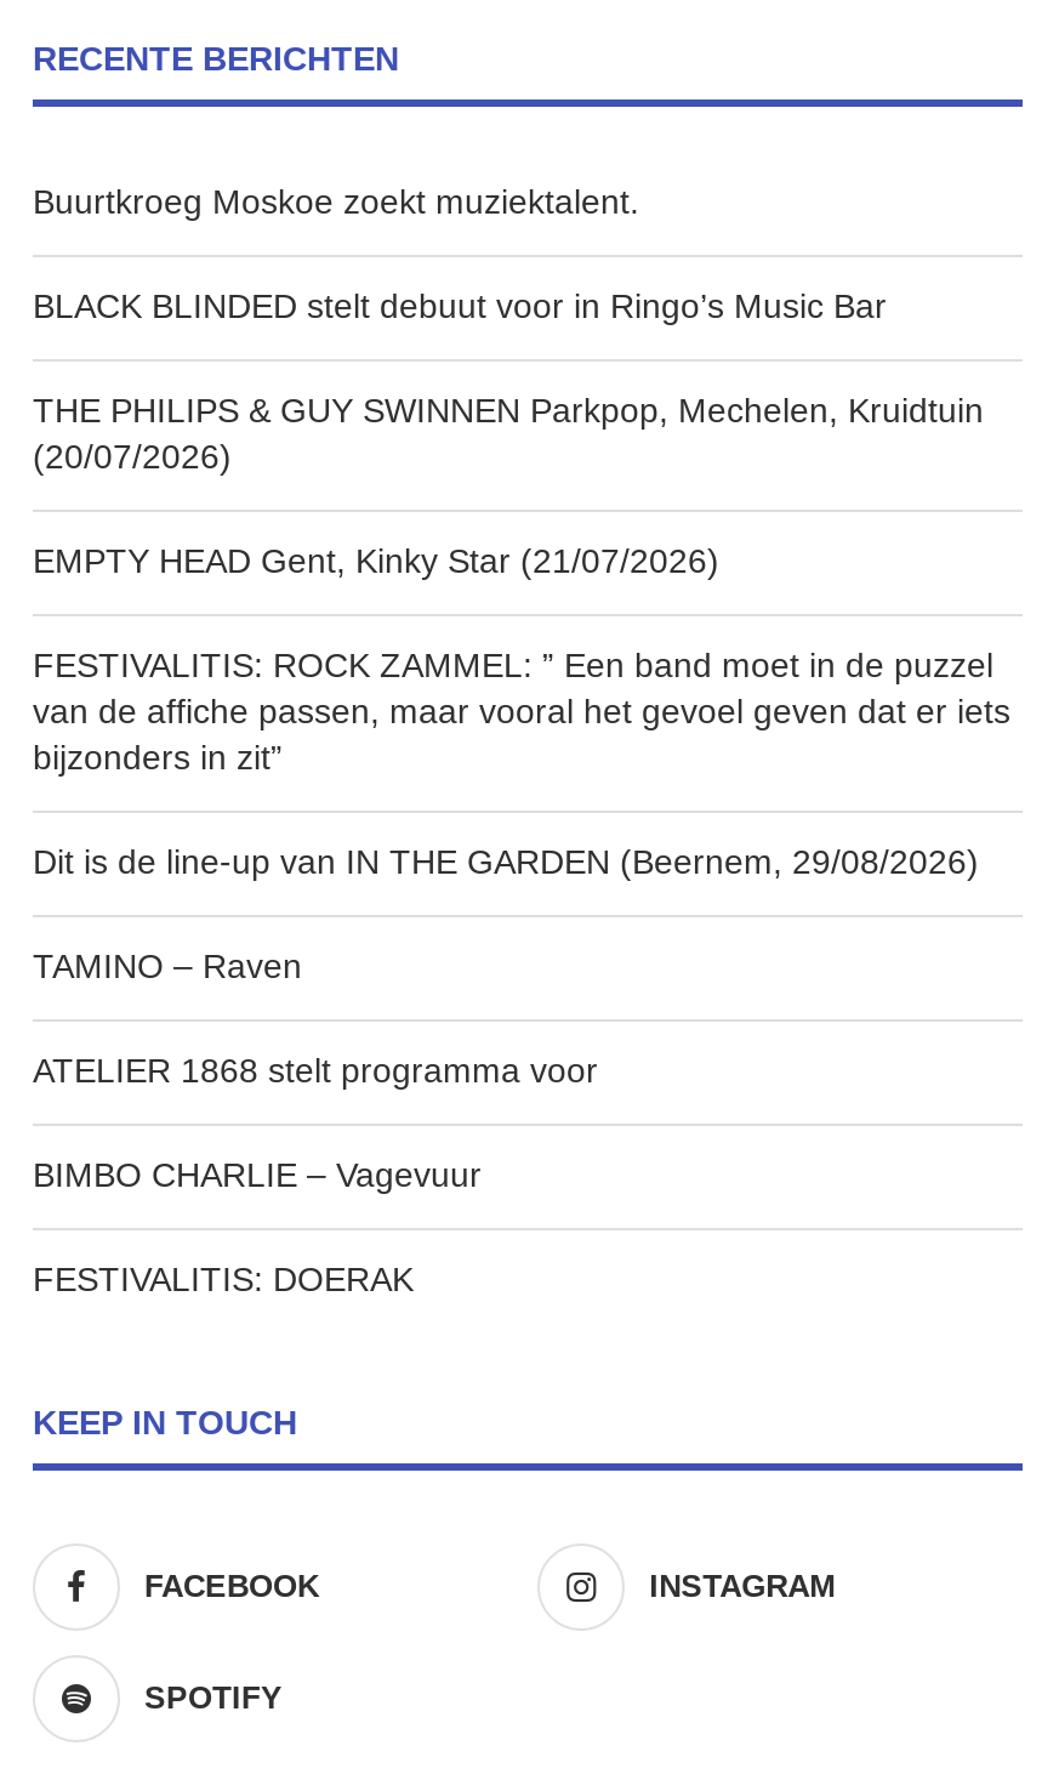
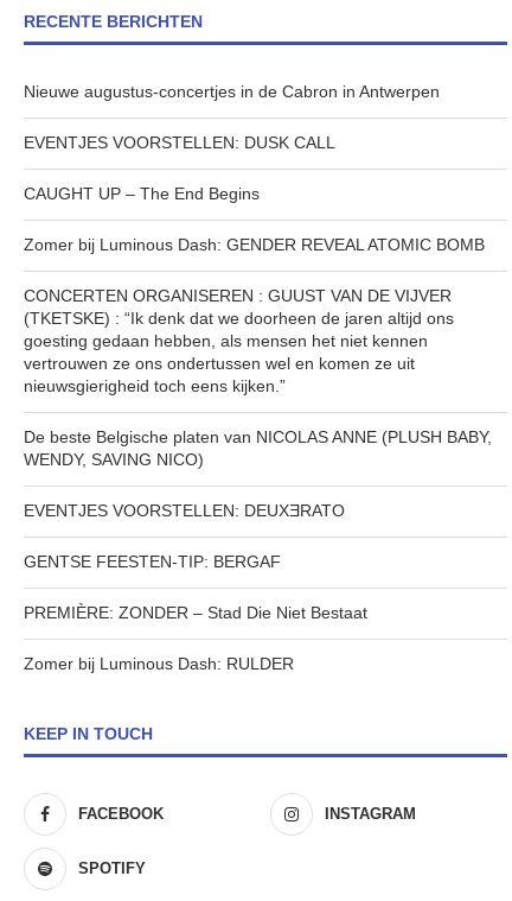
[33,183,639,222] Buurtkroeg Moskoe zoekt muziektalent. -> [24,82,440,101] Nieuwe augustus-concertjes in de Cabron in Antwerpen
[33,287,887,326] BLACK BLINDED stelt debuut voor in Ringo’s Music Bar -> [24,133,335,152] EVENTJES VOORSTELLEN: DUSK CALL
[33,392,984,477] THE PHILIPS & GUY SWINNEN Parkpop, Mechelen, Kruidtuin | (20/07/2026) -> [24,184,260,203] CAUGHT UP – The End Begins
[33,542,719,581] EMPTY HEAD Gent, Kinky Star (21/07/2026) -> [24,236,485,255] Zomer bij Luminous Dash: GENDER REVEAL ATOMIC BOMB
[33,647,1010,778] FESTIVALITIS: ROCK ZAMMEL: ” Een band moet in de puzzel | van de affiche passen, maar vooral het gevoel geven dat er iets | bijzonders in zit” -> [24,287,454,396] CONCERTEN ORGANISEREN : GUUST VAN DE VIJVER | (TKETSKE) : “Ik denk dat we doorheen de jaren altijd ons | goesting gedaan hebben, als mensen het niet kennen | vertrouwen ze ons ondertussen wel en komen ze uit | nieuwsgierigheid toch eens kijken.”
[33,843,979,882] Dit is de line-up van IN THE GARDEN (Beernem, 29/08/2026) -> [24,428,492,469] De beste Belgische platen van NICOLAS ANNE (PLUSH BABY, | WENDY, SAVING NICO)
[33,947,302,986] TAMINO – Raven -> [24,501,345,520] EVENTJES VOORSTELLEN: DEUXƎRATO
[33,1052,598,1091] ATELIER 1868 stelt programma voor -> [24,552,281,571] GENTSE FEESTEN-TIP: BERGAF
[33,1156,482,1195] BIMBO CHARLIE – Vagevuur -> [24,604,367,623] PREMIÈRE: ZONDER – Stad Die Niet Bestaat
[33,1260,414,1299] FESTIVALITIS: DOERAK -> [24,655,294,674] Zomer bij Luminous Dash: RULDER

